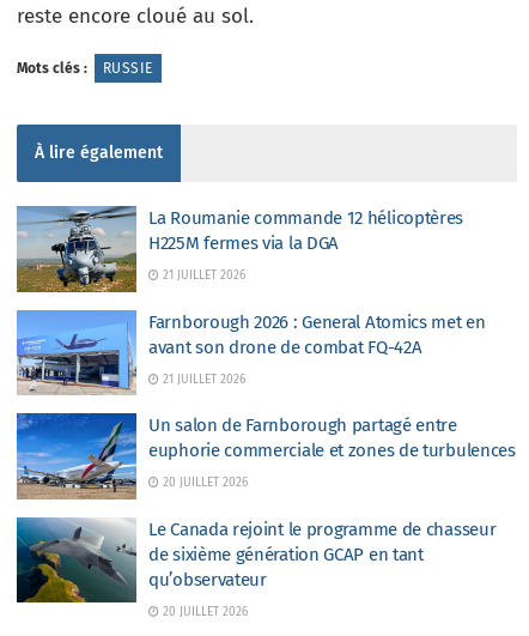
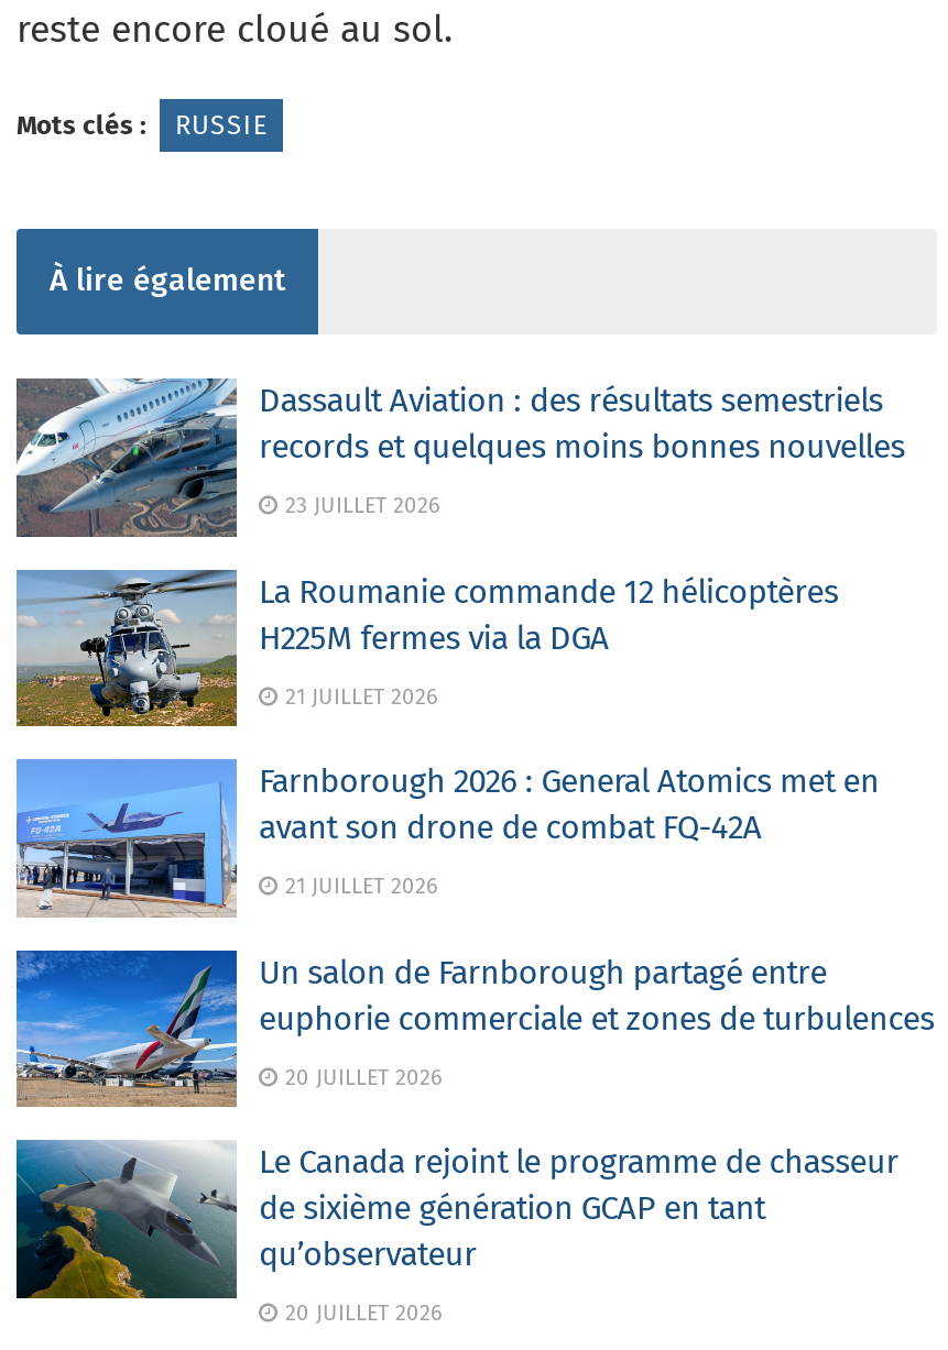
none -> [14,378,905,539] [image] | Dassault Aviation : des résultats semestriels | records et quelques moins bonnes nouvelles | 23 JUILLET 2026

